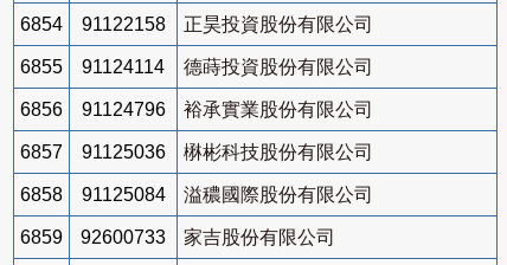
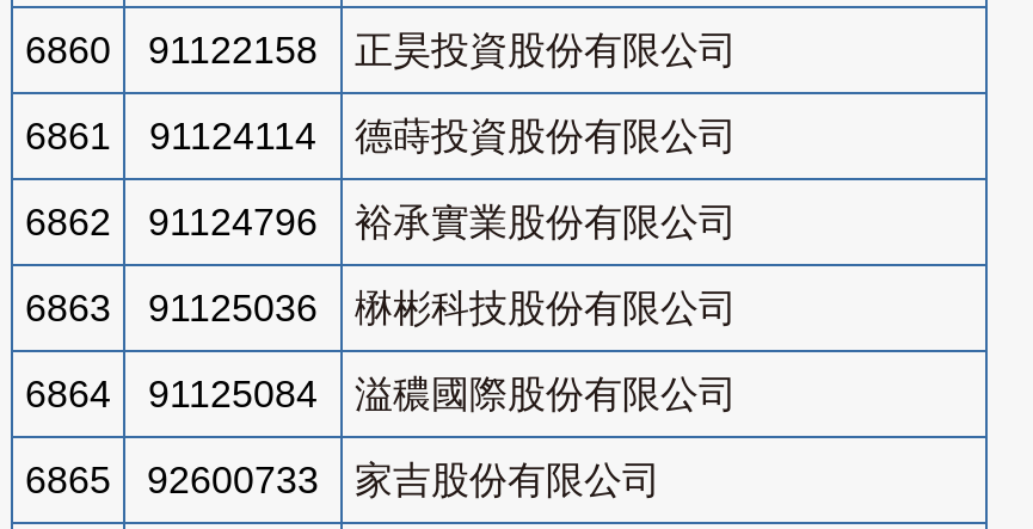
[20,14,373,34] 6854 91122158 正昊投資股份有限公司 -> [25,30,737,70] 6860 91122158 正昊投資股份有限公司
[20,57,373,77] 6855 91124114 德蒔投資股份有限公司 -> [25,116,737,156] 6861 91124114 德蒔投資股份有限公司
[20,99,373,119] 6856 91124796 裕承實業股份有限公司 -> [25,202,737,242] 6862 91124796 裕承實業股份有限公司
[20,142,373,162] 6857 91125036 楙彬科技股份有限公司 -> [25,288,737,328] 6863 91125036 楙彬科技股份有限公司
[20,184,373,205] 6858 91125084 溢穠國際股份有限公司 -> [25,374,737,414] 6864 91125084 溢穠國際股份有限公司
[20,227,335,247] 6859 92600733 家吉股份有限公司 -> [25,460,660,500] 6865 92600733 家吉股份有限公司

